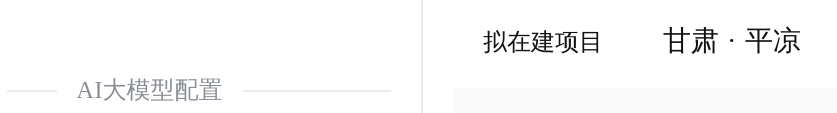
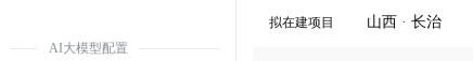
[663,26,801,56] 甘肃 · 平凉 -> [367,14,442,30] 山西 · 长治

